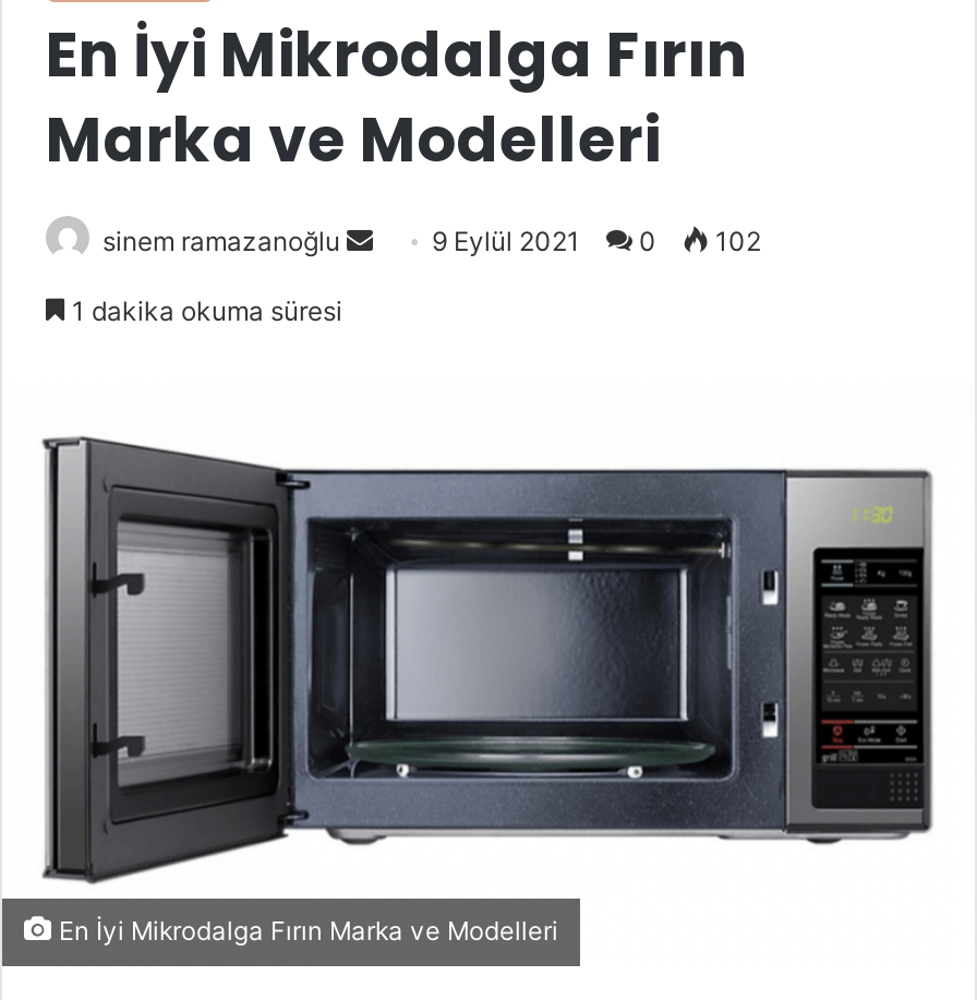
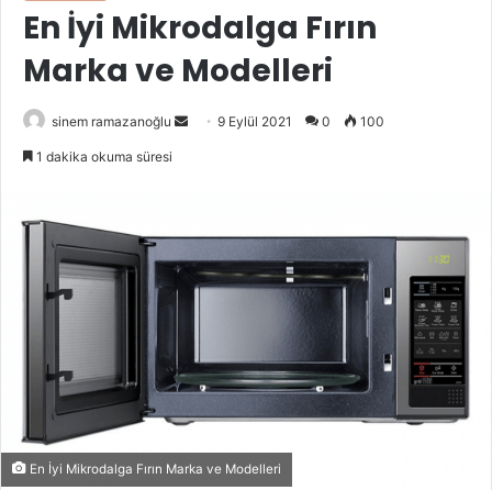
[709,224,761,257] 102 -> [357,113,384,129] 100

